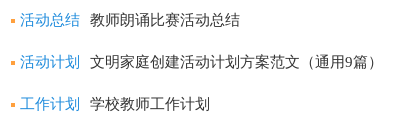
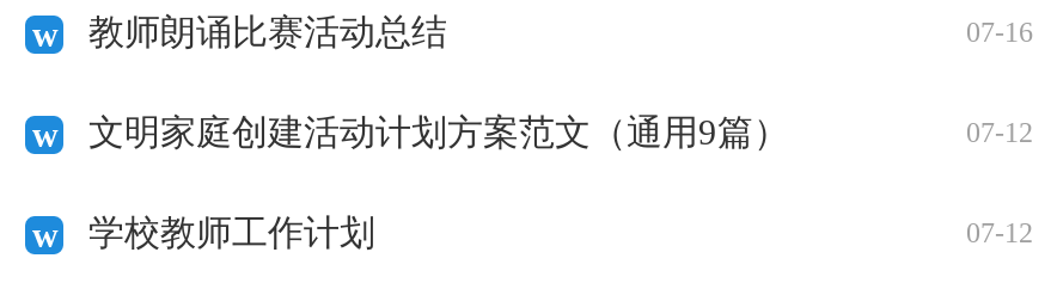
[20,12,80,28] 活动总结 -> [966,16,1033,50] 07-16
[20,54,80,70] 活动计划 -> [966,117,1033,150] 07-12
[20,96,80,112] 工作计划 -> [966,217,1033,251] 07-12

